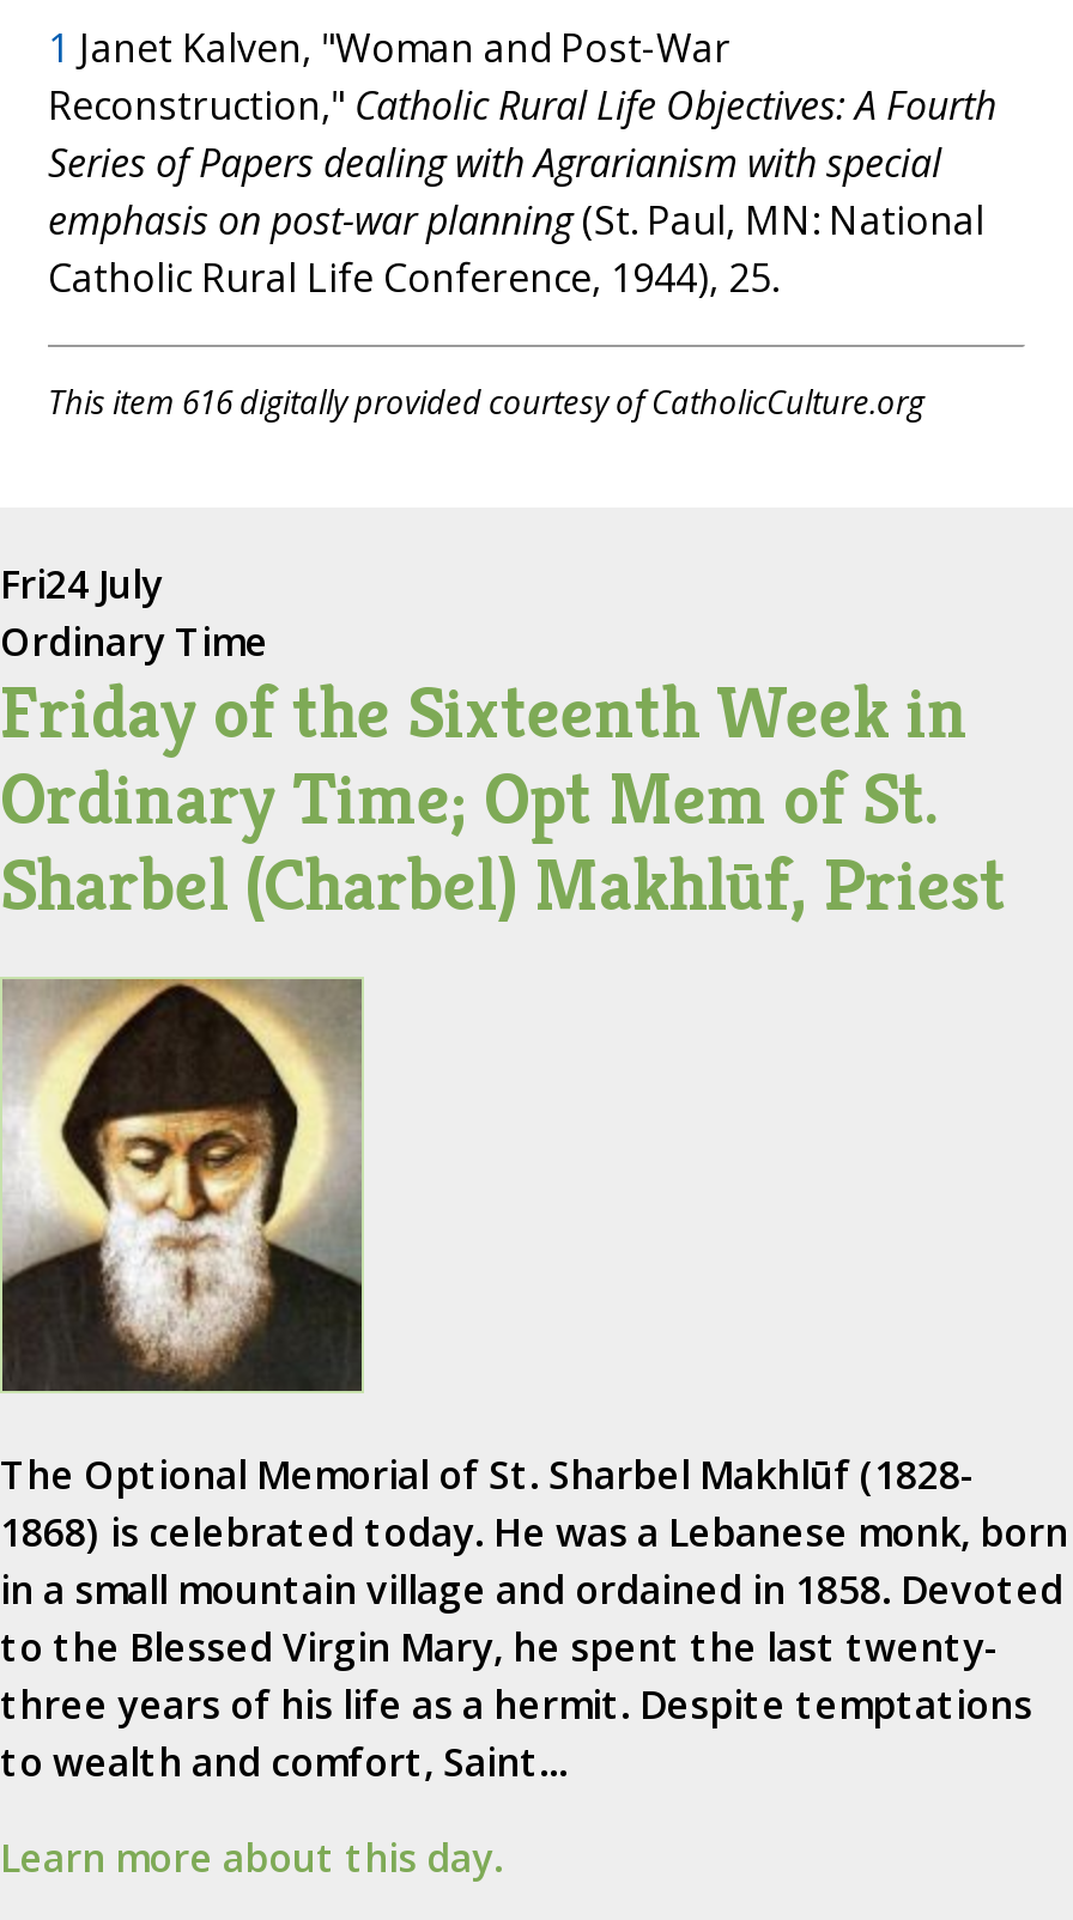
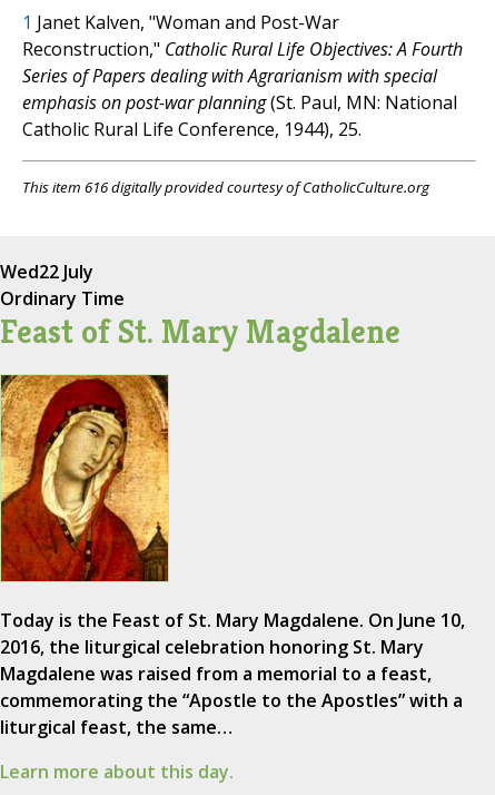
[0,557,163,610] Fri24 July -> [0,259,93,284] Wed22 July
[0,667,1006,931] Friday of the Sixteenth Week in | Ordinary Time; Opt Mem of St. | Sharbel (Charbel) Makhlūf, Priest -> [0,310,400,353] Feast of St. Mary Magdalene
[7,977,364,1288] [image] -> [3,441,169,572] [image]
[0,1448,1068,1788] The Optional Memorial of St. Sharbel Makhlūf (1828- | 1868) is celebrated today. He was a Lebanese monk, born | in a small mountain village and ordained in 1858. Devoted | to the Blessed Virgin Mary, he spent the last twenty- | three years of his life as a hermit. Despite temptations | to wealth and comfort, Saint… -> [0,608,465,739] Today is the Feast of St. Mary Magdalene. On June 10, | 2016, the liturgical celebration honoring St. Mary | Magdalene was raised from a memorial to a feast, | commemorating the “Apostle to the Apostles” with a | liturgical feast, the same…

